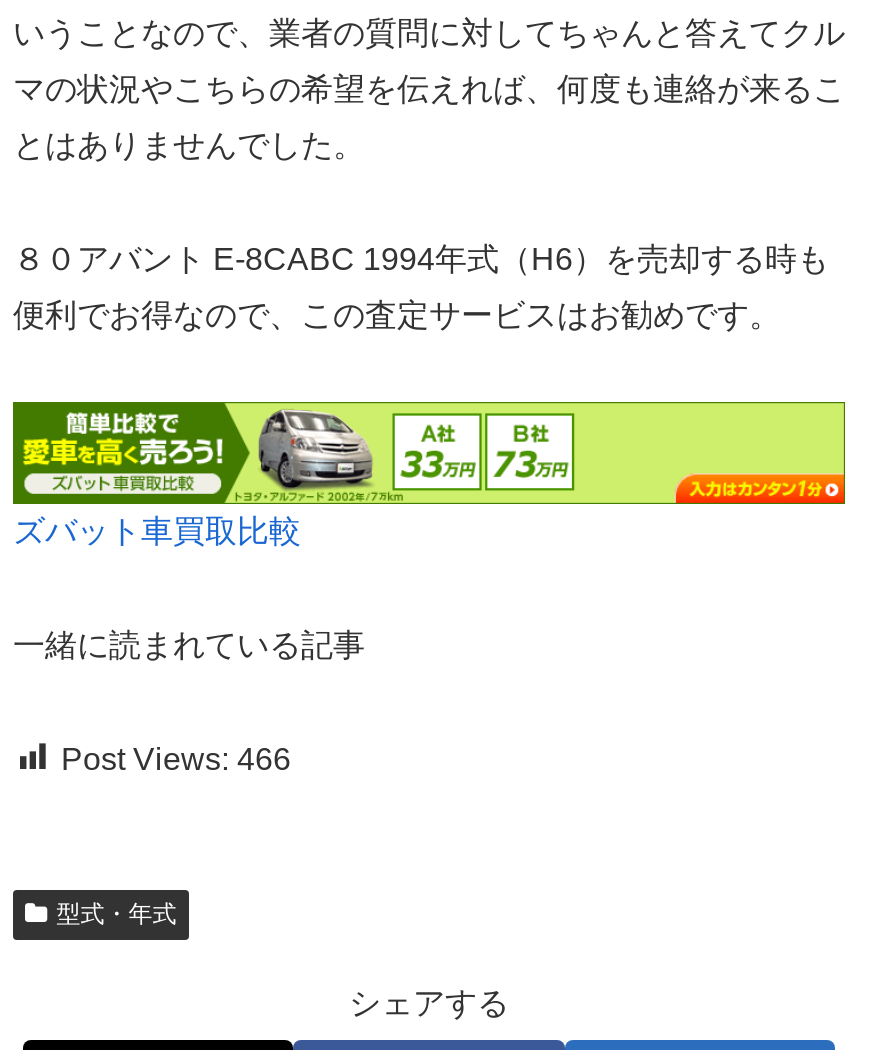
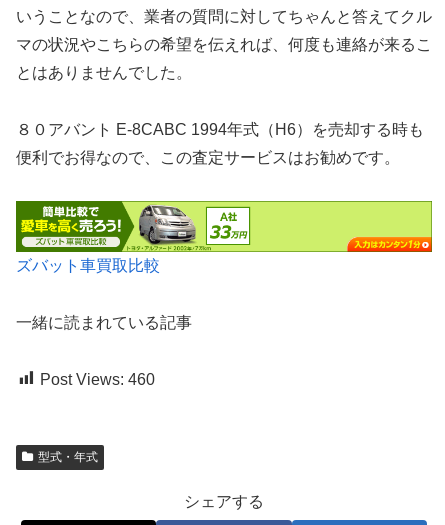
[485,412,575,492] [image] -> none
[61,741,291,775] Post Views: 466 -> [40,370,155,387] Post Views: 460

